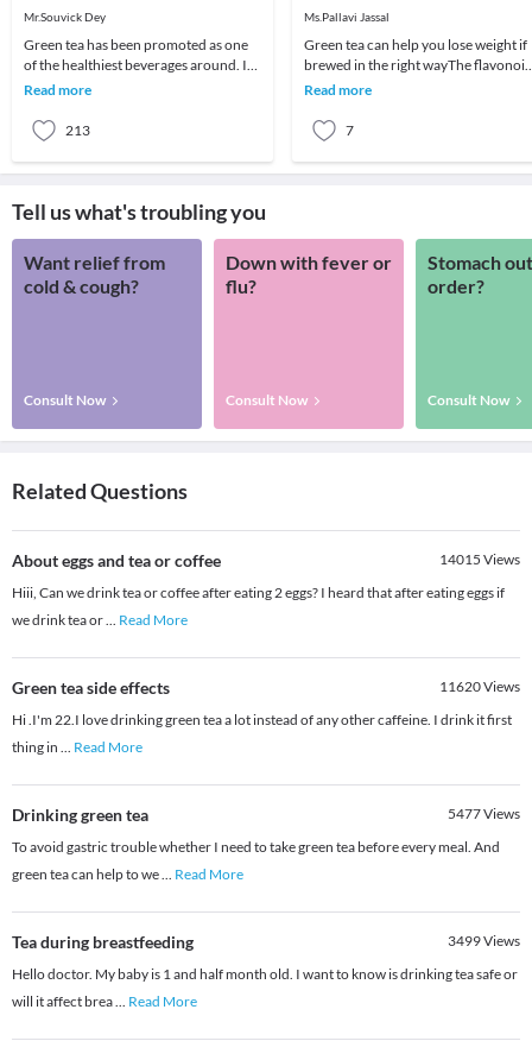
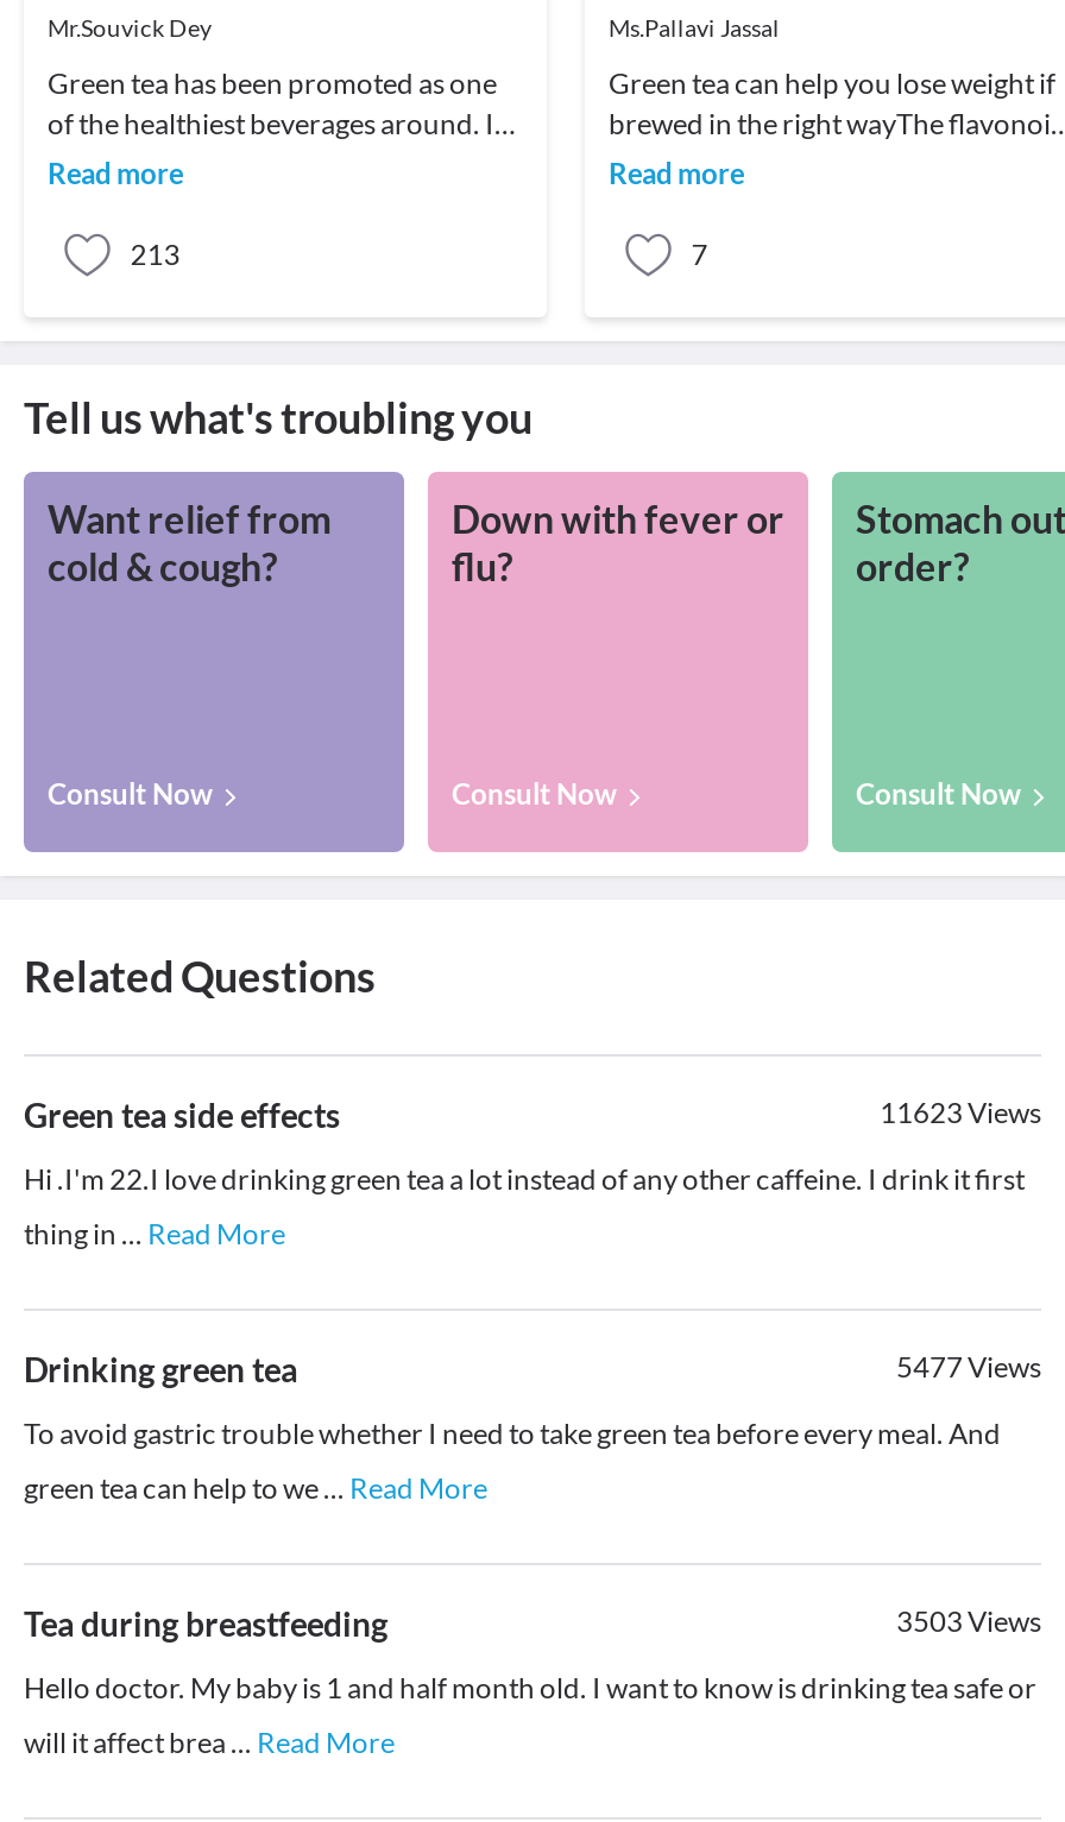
[12,551,520,629] About eggs and tea or coffee | 14015 Views | Hiii, Can we drink tea or coffee after eating 2 eggs? I heard that after eating eggs if | we drink tea or... Read More -> none
[439,678,520,696] 11620Views -> [880,1095,1041,1131] 11623Views
[448,932,520,950] 3499Views -> [896,1604,1041,1640] 3503Views

